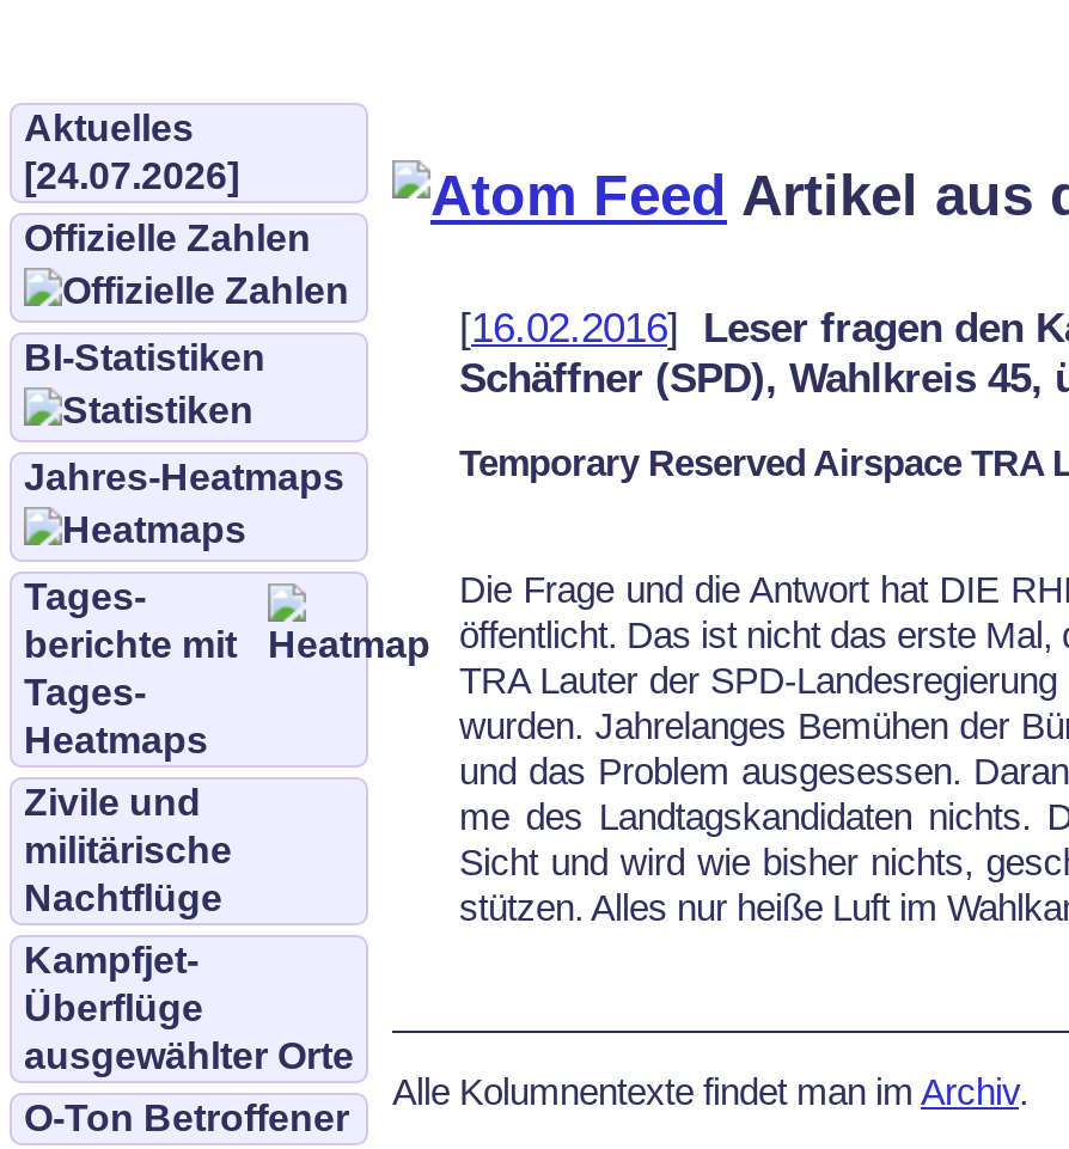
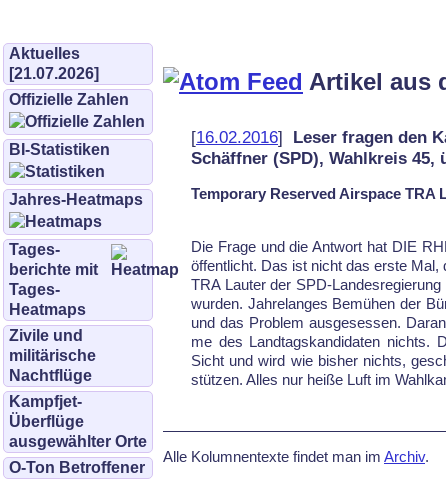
[24,155,239,196] [24.07.2026] -> [9,65,99,82] [21.07.2026]

